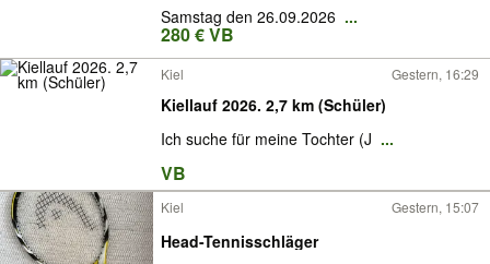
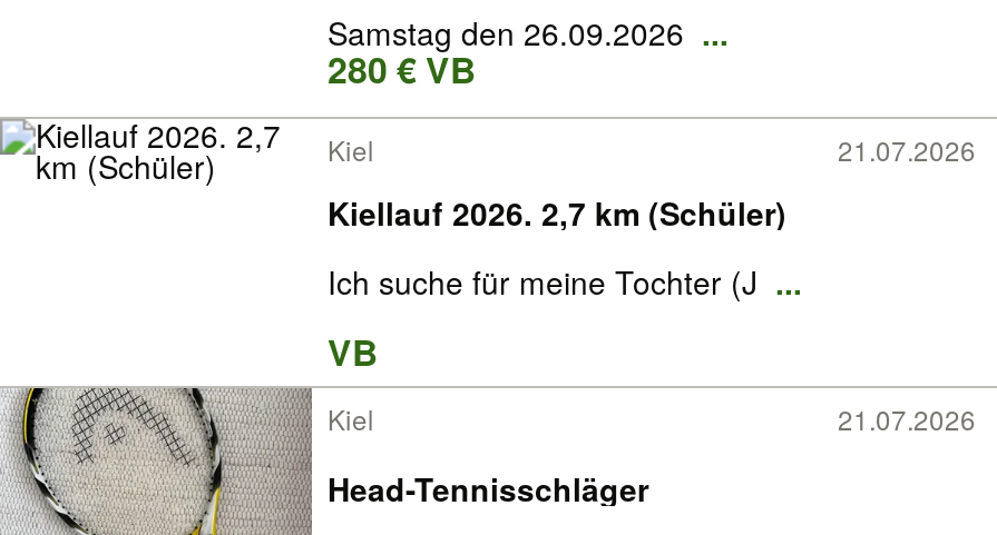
[392,64,479,83] Gestern, 16:29 -> [838,130,976,168] 21.07.2026
[392,197,479,216] Gestern, 15:07 -> [838,399,976,437] 21.07.2026

